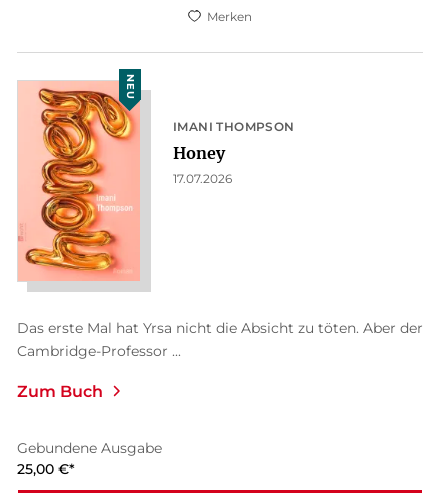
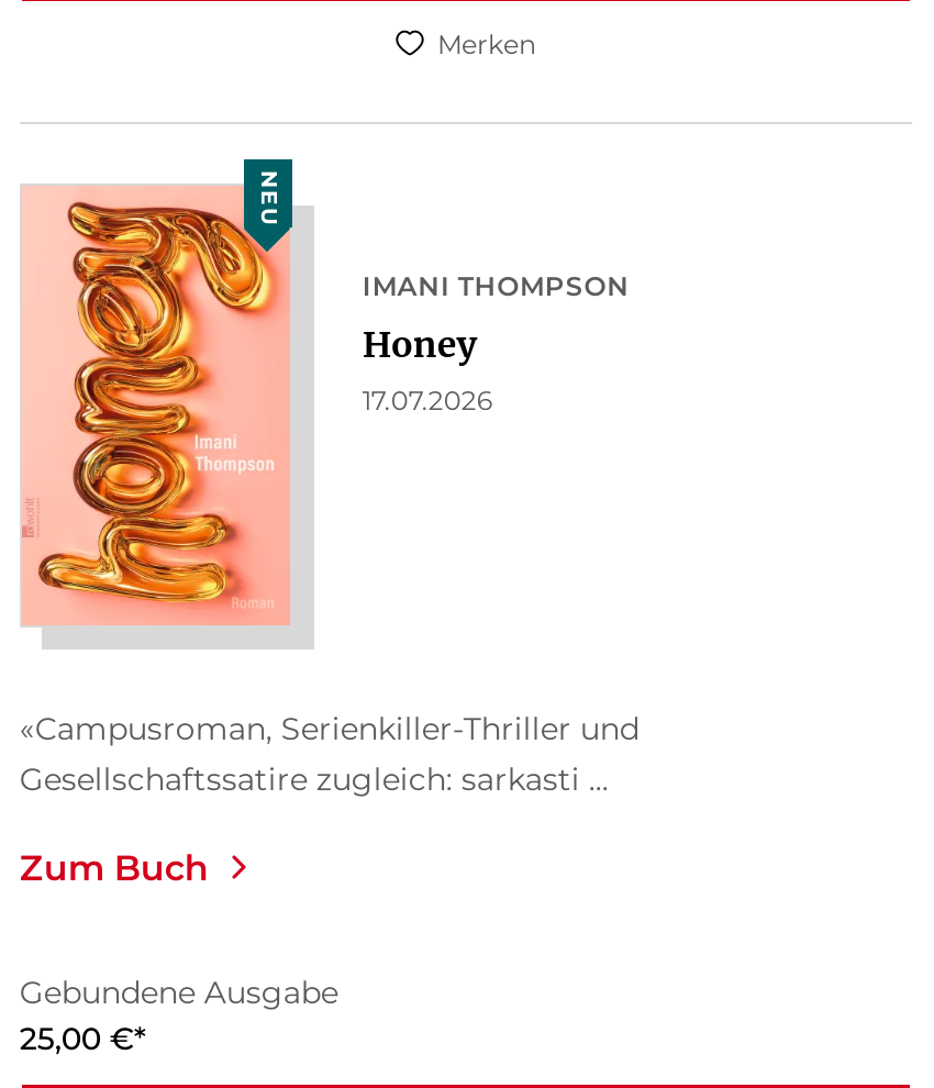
[17,319,423,360] Das erste Mal hat Yrsa nicht die Absicht zu töten. Aber der | Cambridge-Professor ... -> [20,709,639,799] «Campusroman, Serienkiller-Thriller und | Gesellschaftssatire zugleich: sarkasti ...

